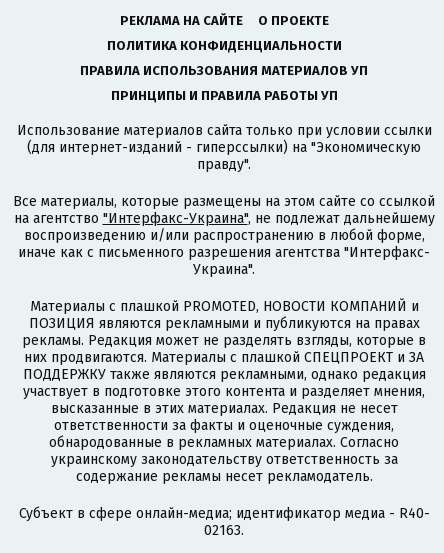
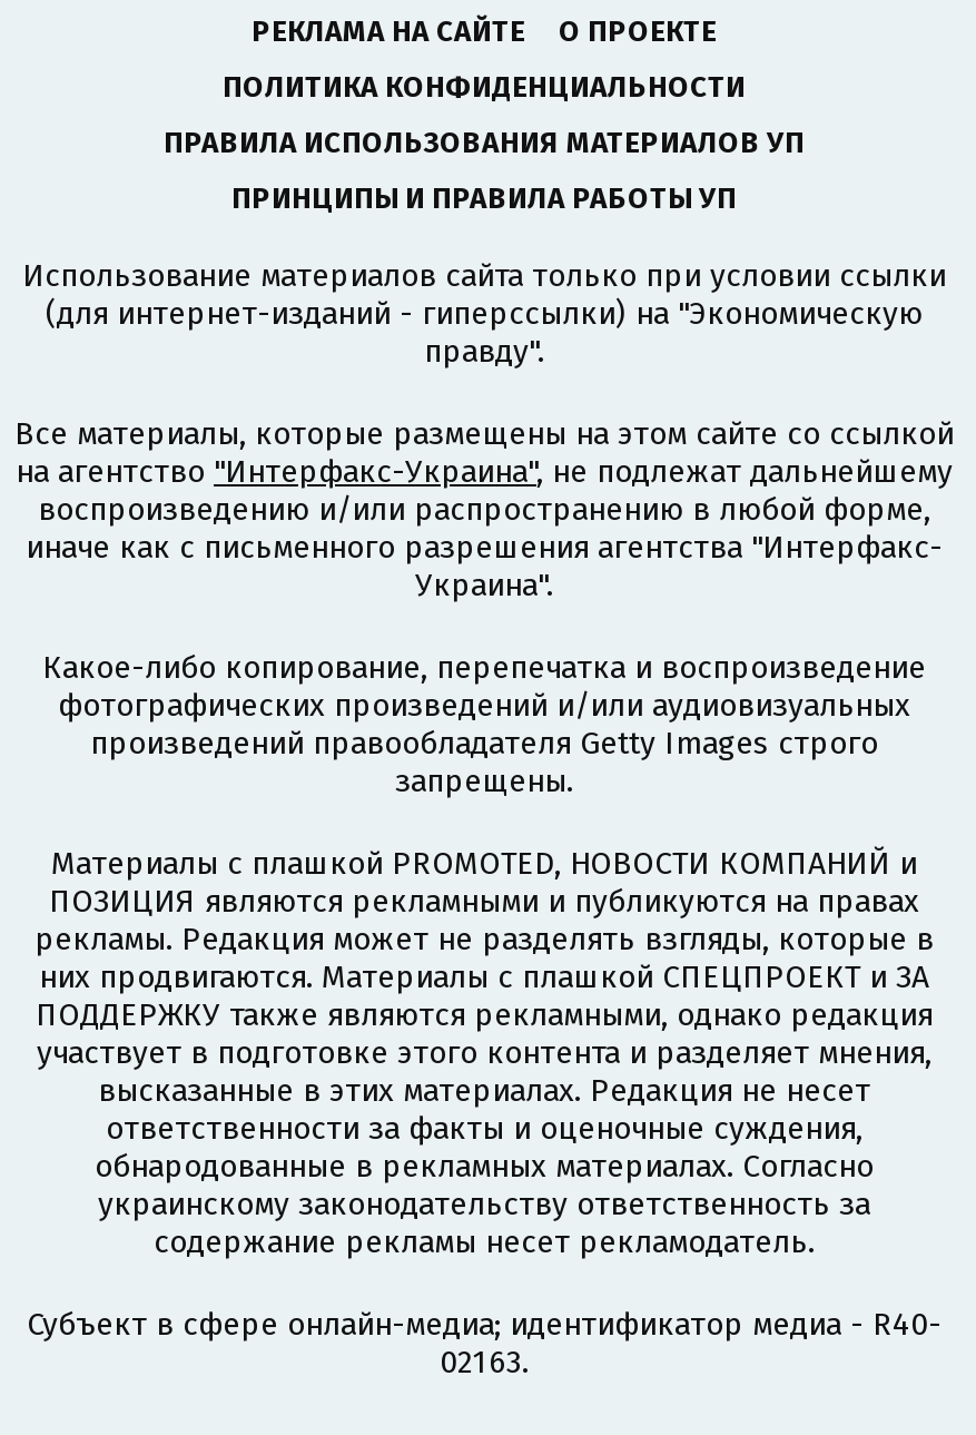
none -> [42,650,926,801] Какое-либо копирование, перепечатка и воспроизведение | фотографических произведений и/или аудиовизуальных | произведений правообладателя Getty Images строго | запрещены.

